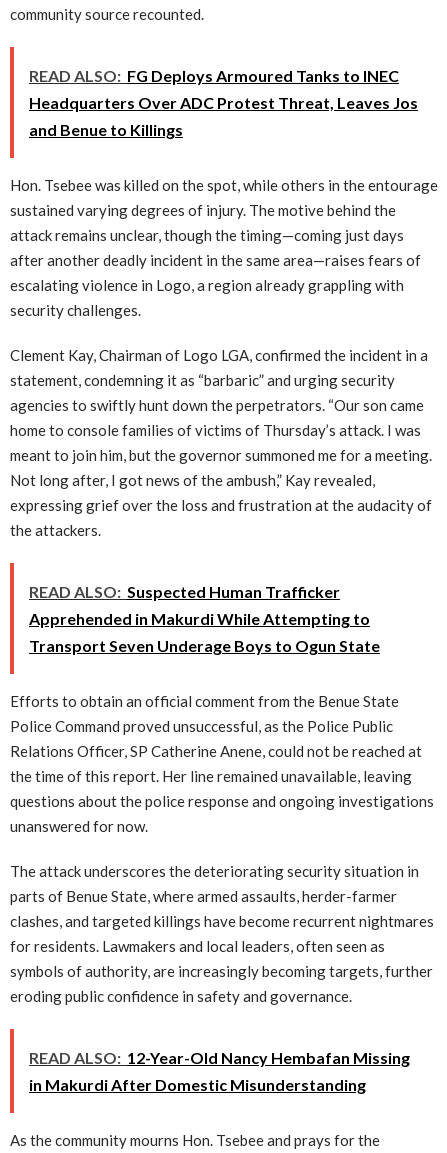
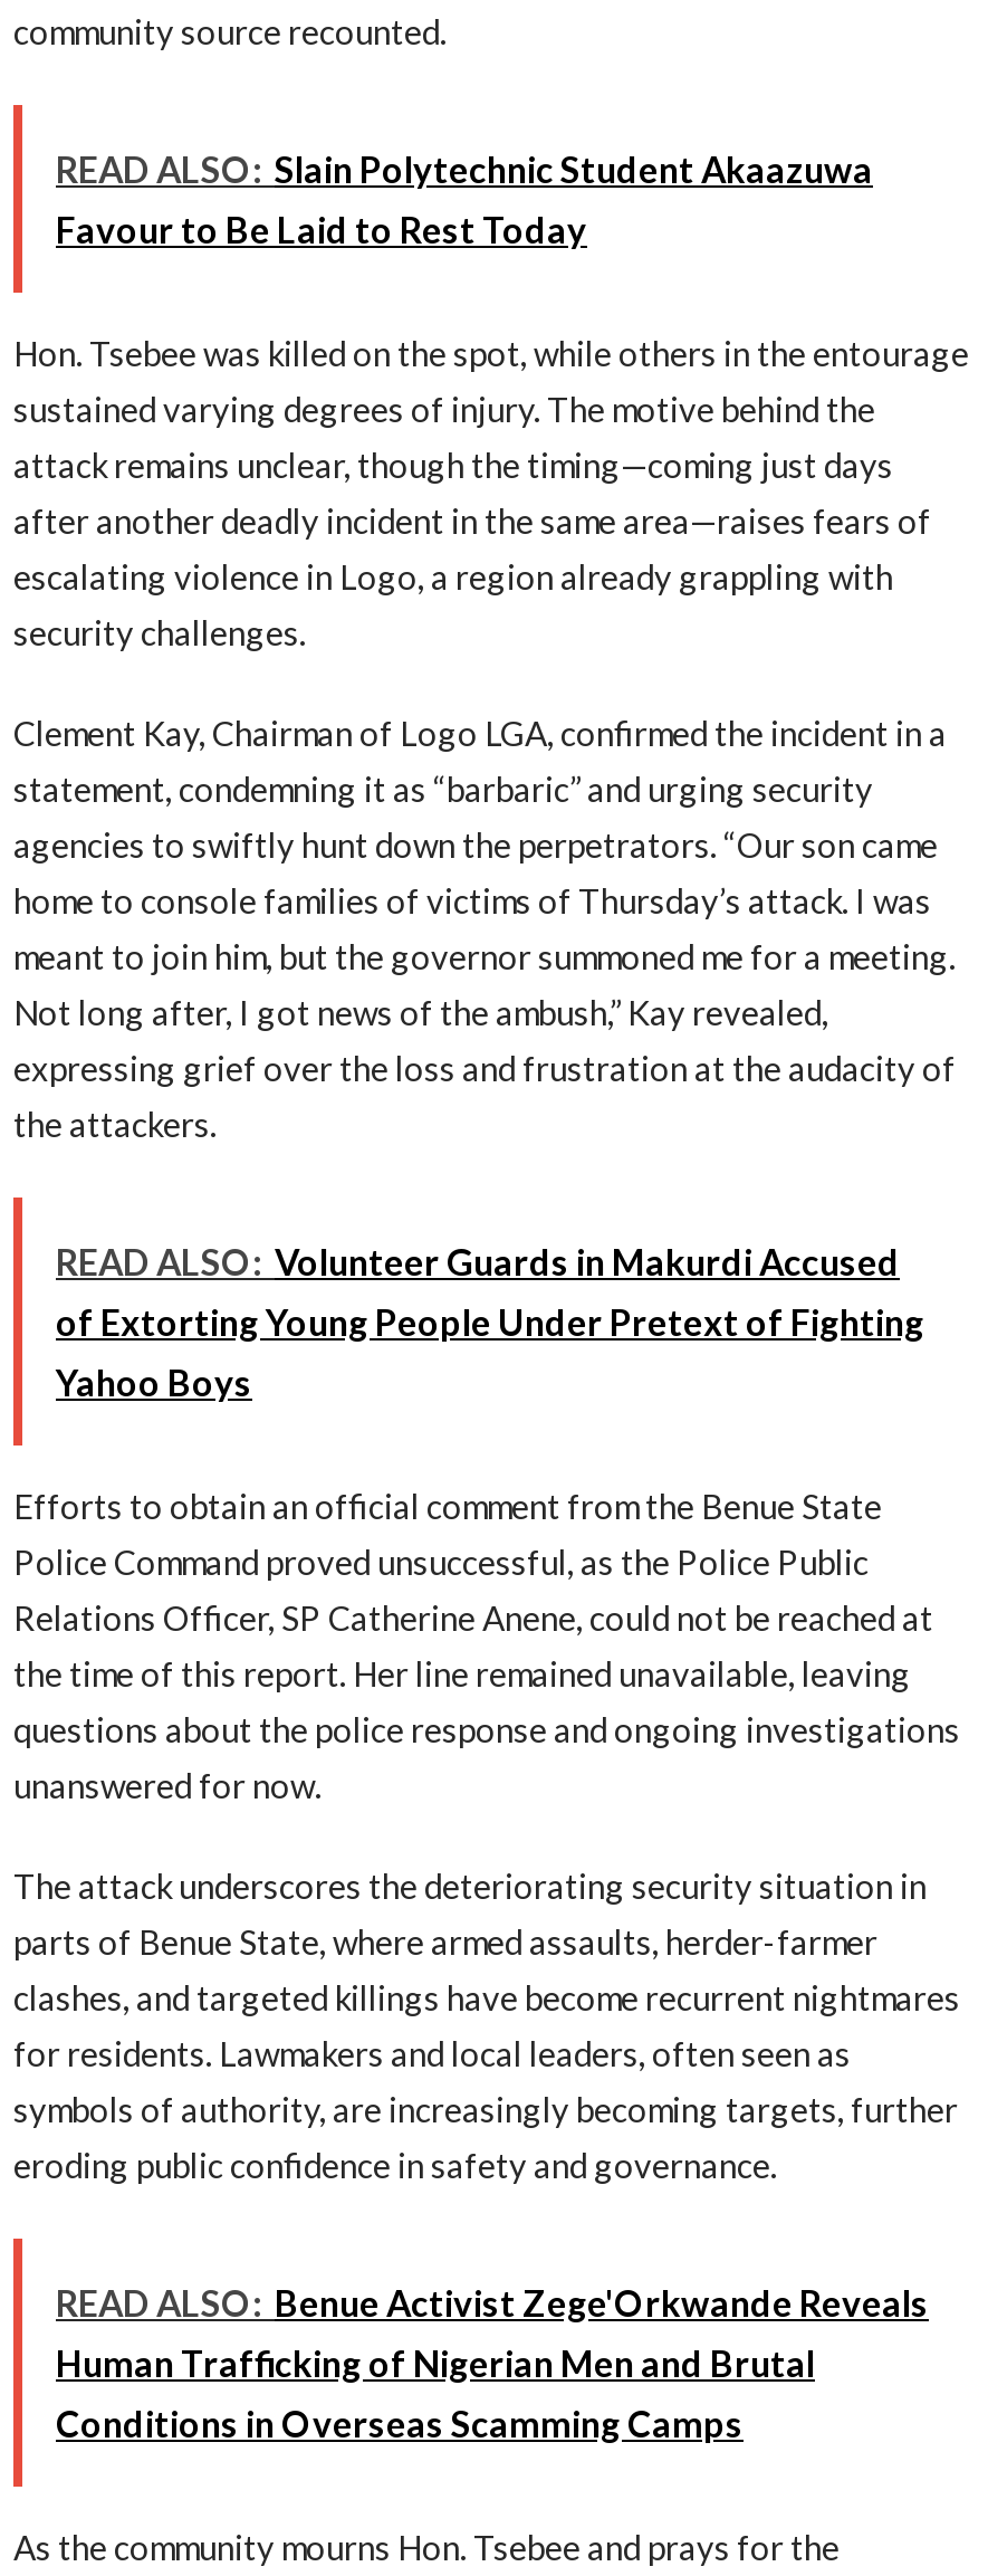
[29,65,418,138] READ ALSO: FG Deploys Armoured Tanks to INEC | Headquarters Over ADC Protest Threat, Leaves Jos | and Benue to Killings -> [56,146,873,249] READ ALSO: Slain Polytechnic Student Akaazuwa | Favour to Be Laid to Rest Today
moved [10,175,438,538] -> [13,332,969,1143]: Hon. Tsebee was killed on the spot, while others in the entourage | sustained varying degrees of injury. The motive behind the | attack remains unclear, though the timing—coming just days | ... | expressing grief over the loss and frustration at the audacity of | the attackers.
[29,581,380,654] READ ALSO: Suspected Human Trafficker | Apprehended in Makurdi While Attempting to | Transport Seven Underage Boys to Ogun State -> [56,1239,924,1402] READ ALSO: Volunteer Guards in Makurdi Accused | of Extorting Young People Under Pretext of Fighting | Yahoo Boys
moved [10,691,434,1004] -> [13,1485,960,2184]: Efforts to obtain an official comment from the Benue State | Police Command proved unsuccessful, as the Police Public | Relations Officer, SP Catherine Anene, could not be reached at | ... | symbols of authority, are increasingly becoming targets, further | eroding public confidence in safety and governance.
[29,1047,410,1093] READ ALSO: 12-Year-Old Nancy Hembafan Missing | in Makurdi After Domestic Misunderstanding -> [56,2280,929,2443] READ ALSO: Benue Activist Zege'Orkwande Reveals | Human Trafficking of Nigerian Men and Brutal | Conditions in Overseas Scamming Camps

